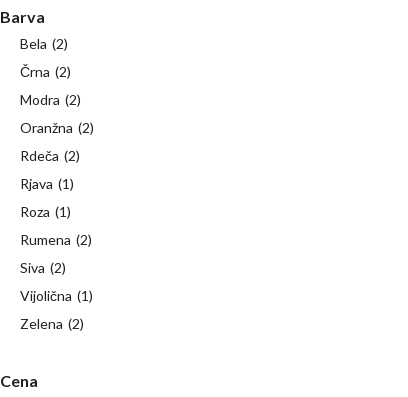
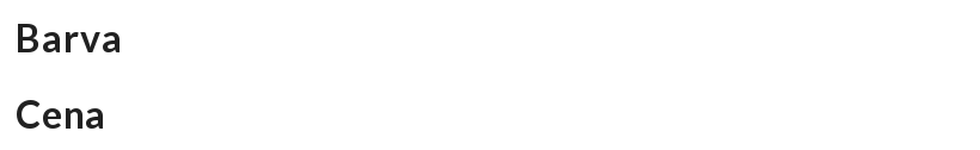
[20,35,94,332] Bela (2) | Črna (2) | Modra (2) | Oranžna (2) | Rdeča (2) | Rjava (1) | Roza (1) | Rumena (2) | Siva (2) | Vijolična (1) | Zelena (2) -> none

